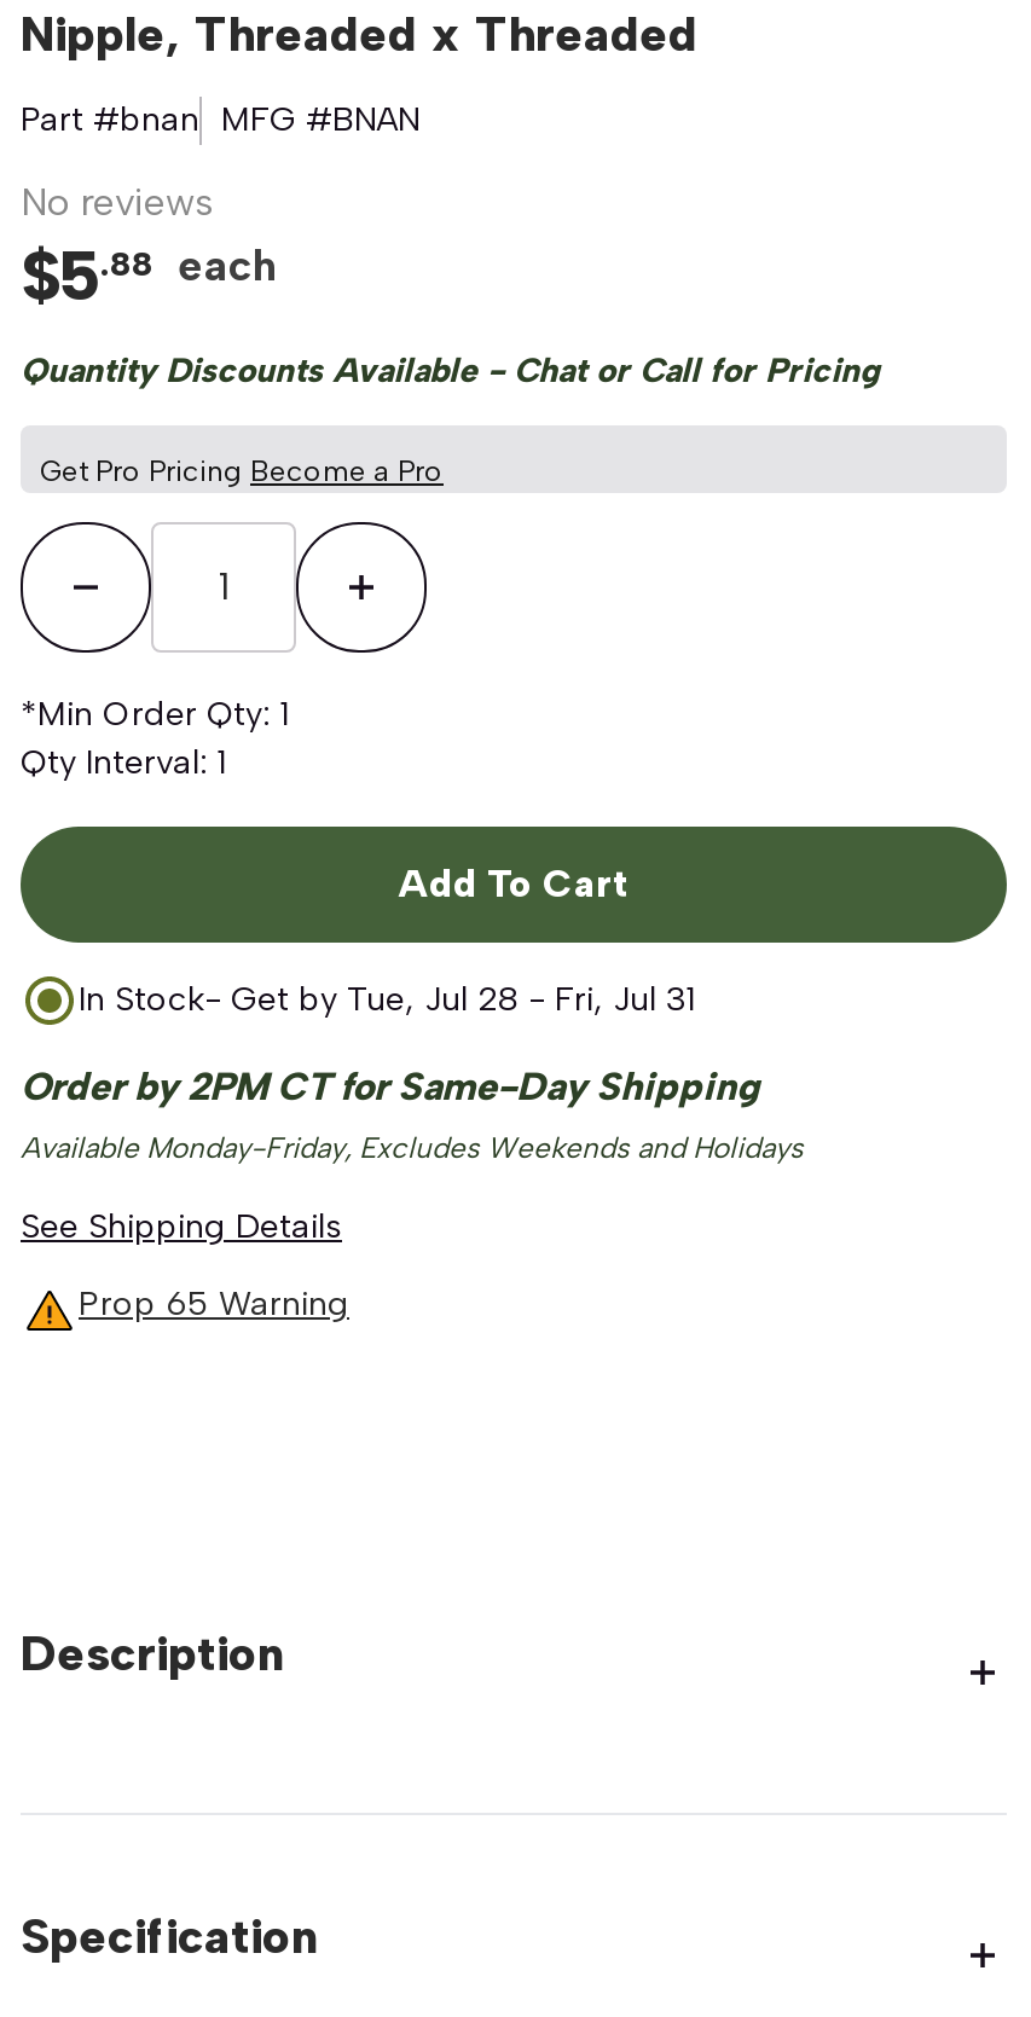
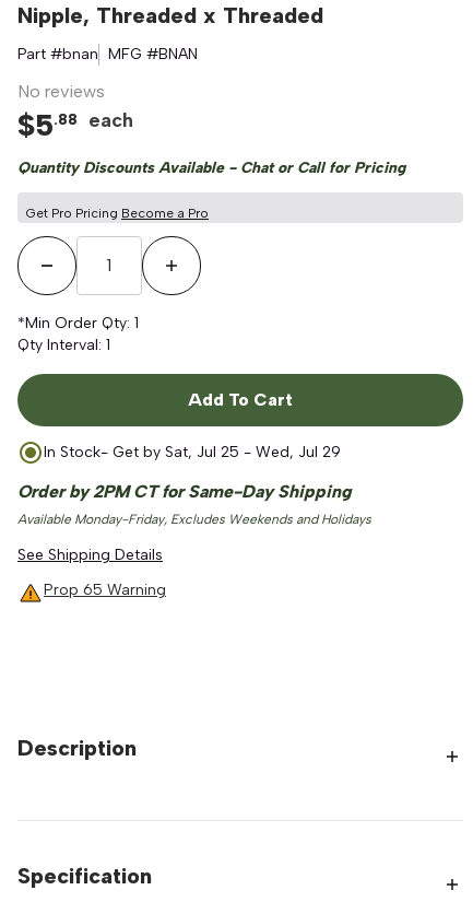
[79,979,695,1020] In Stock- Get by Tue, Jul 28 - Fri, Jul 31 -> [44,443,341,461] In Stock- Get by Sat, Jul 25 - Wed, Jul 29

